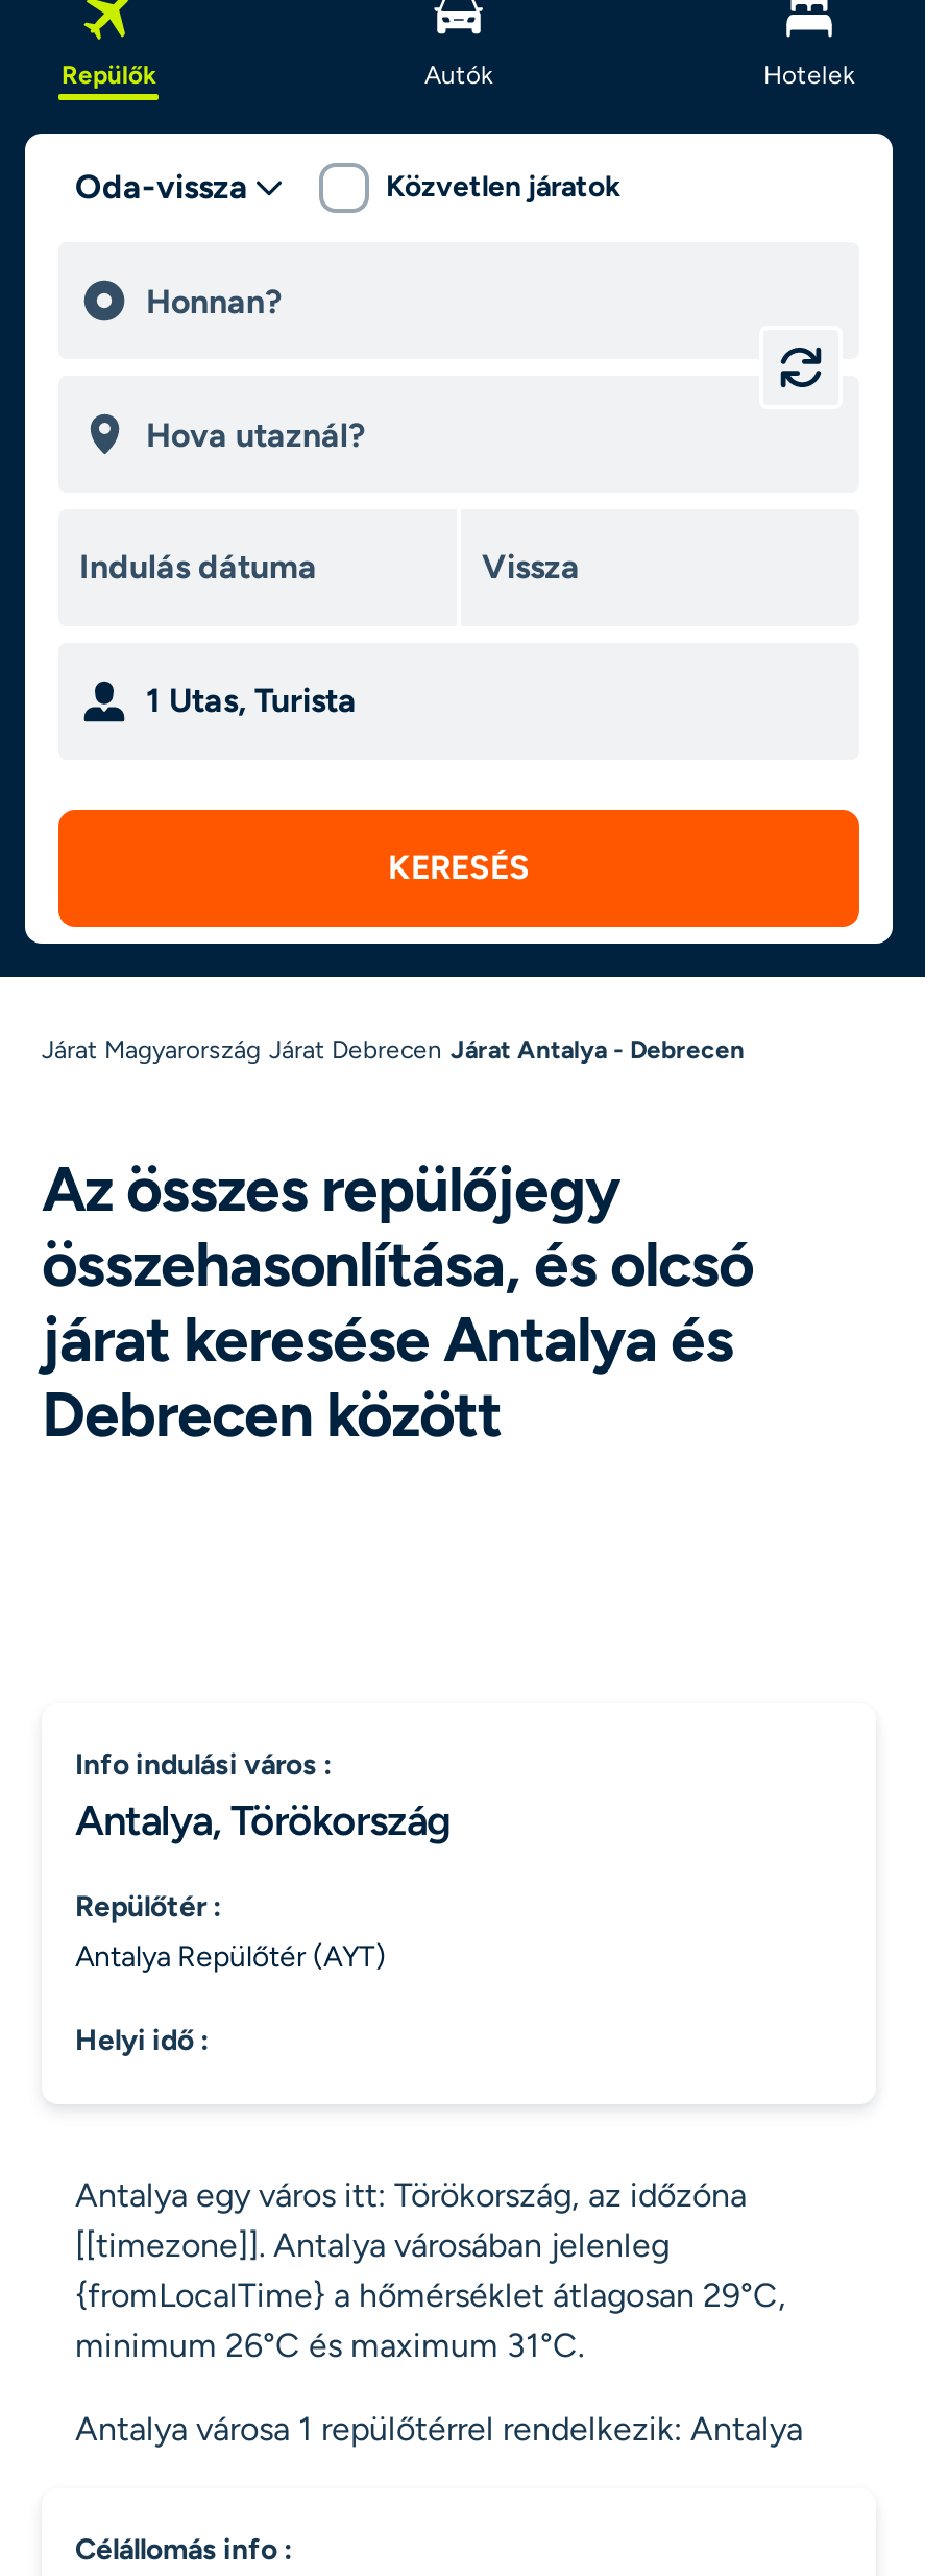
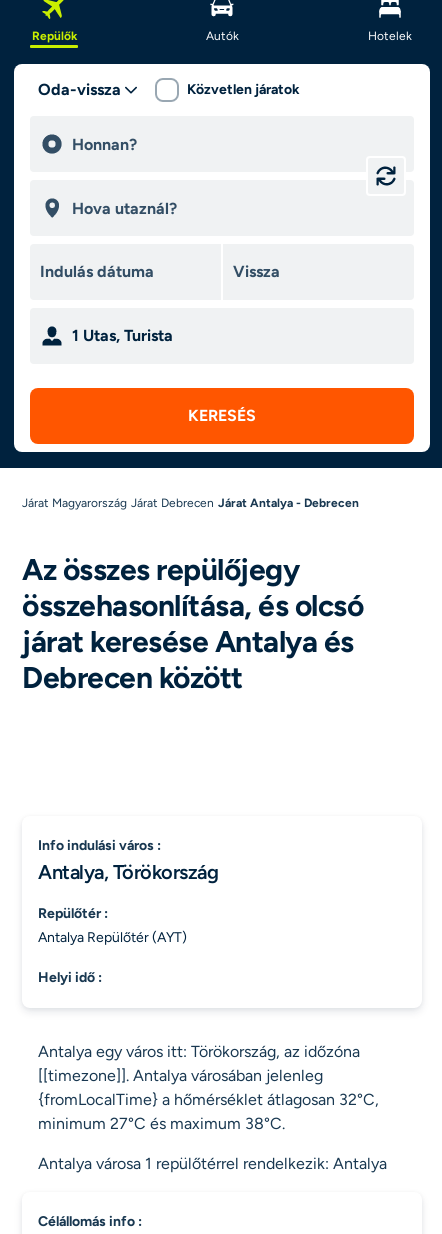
[75,2275,786,2315] {fromLocalTime} a hőmérséklet átlagosan 29°C, -> [38,1090,379,1109] {fromLocalTime} a hőmérséklet átlagosan 32°C,
[75,2325,584,2365] minimum 26°C és maximum 31°C. -> [38,1114,285,1133] minimum 27°C és maximum 38°C.

